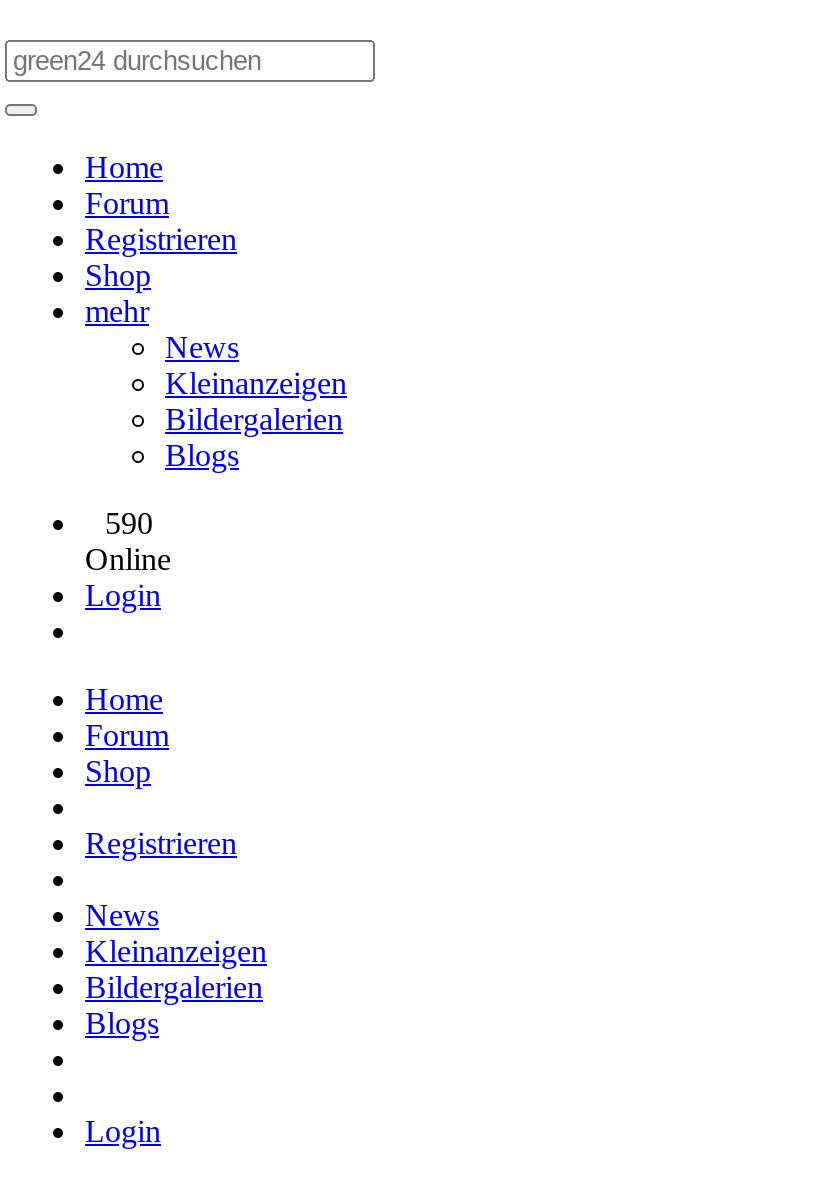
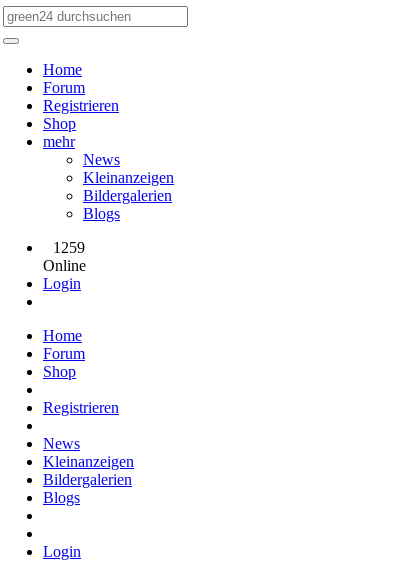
[105,506,153,540] 590 -> [53,239,85,256] 1259

